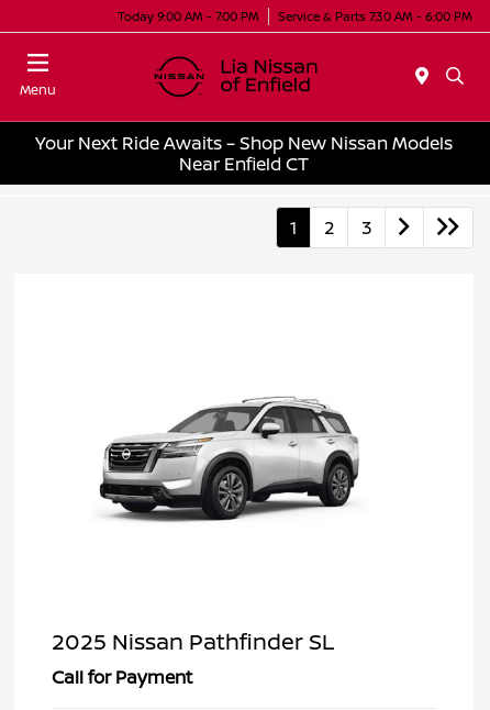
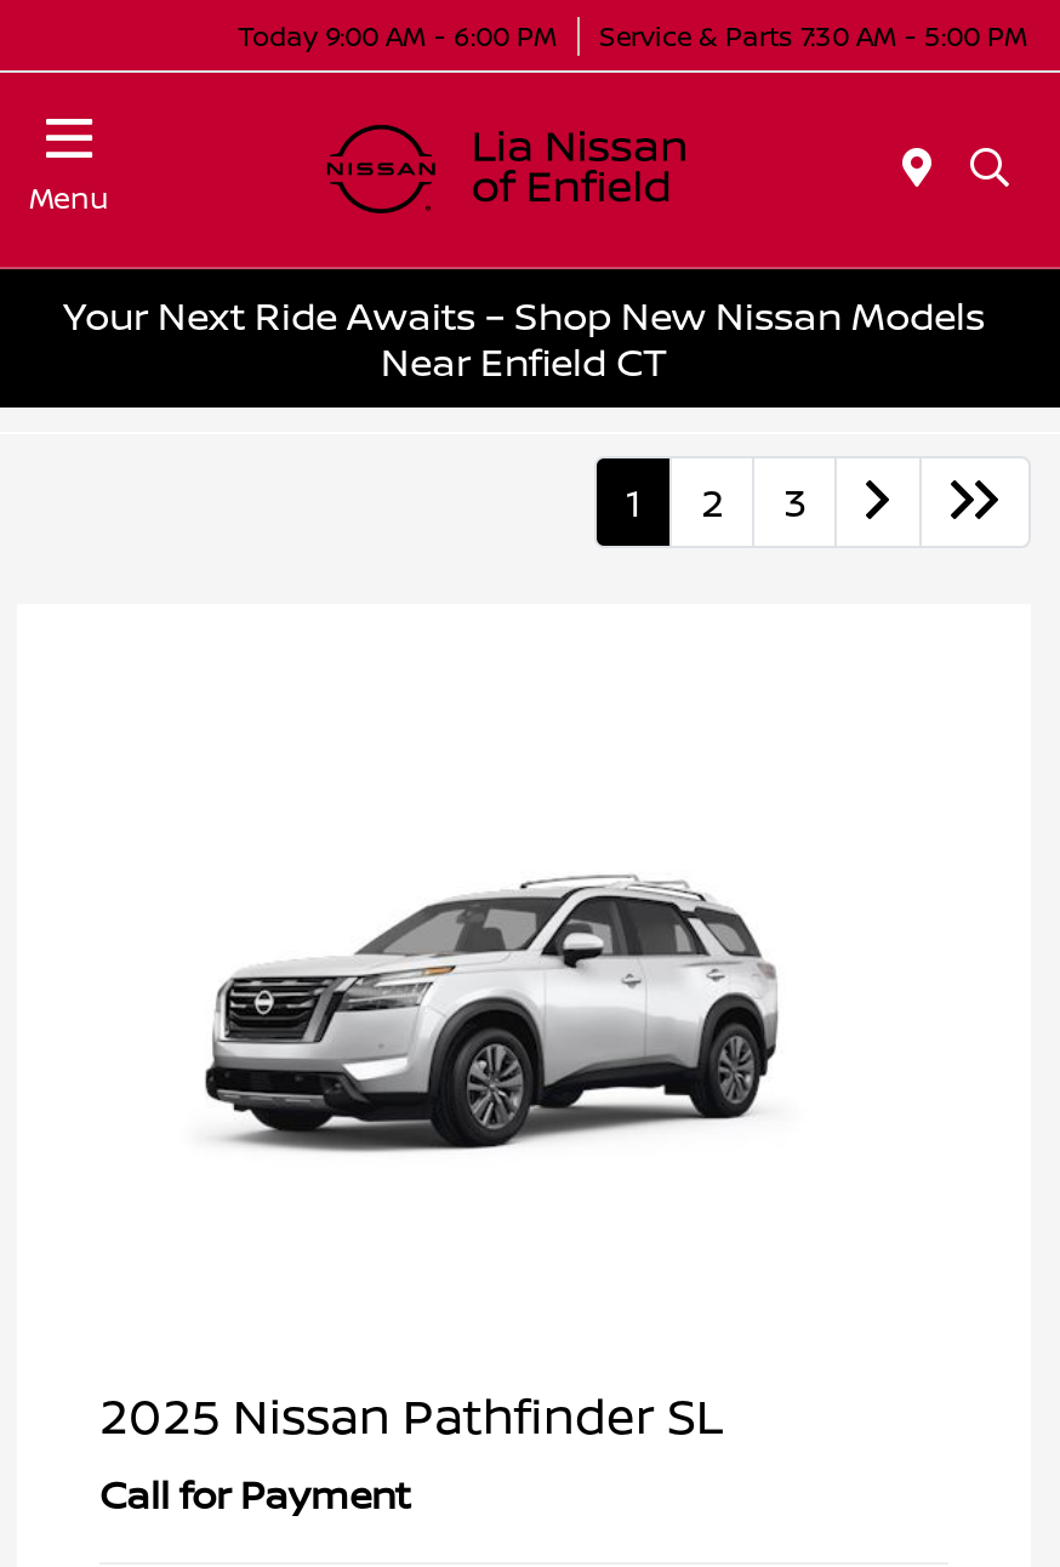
[118,7,259,24] Today 9:00 AM - 7:00 PM -> [238,16,558,52] Today 9:00 AM - 6:00 PM
[278,7,472,24] Service & Parts 7:30 AM - 6:00 PM -> [599,16,1028,52] Service & Parts 7:30 AM - 5:00 PM

